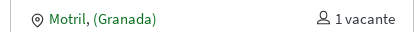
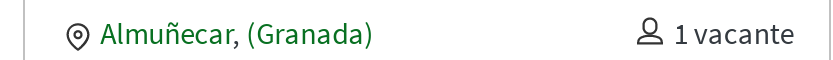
[49,9,157,28] Motril, (Granada) -> [100,14,374,52] Almuñecar, (Granada)

